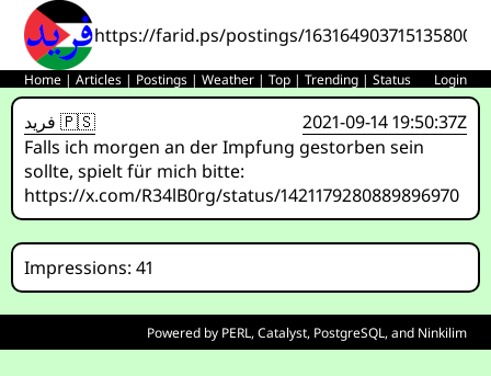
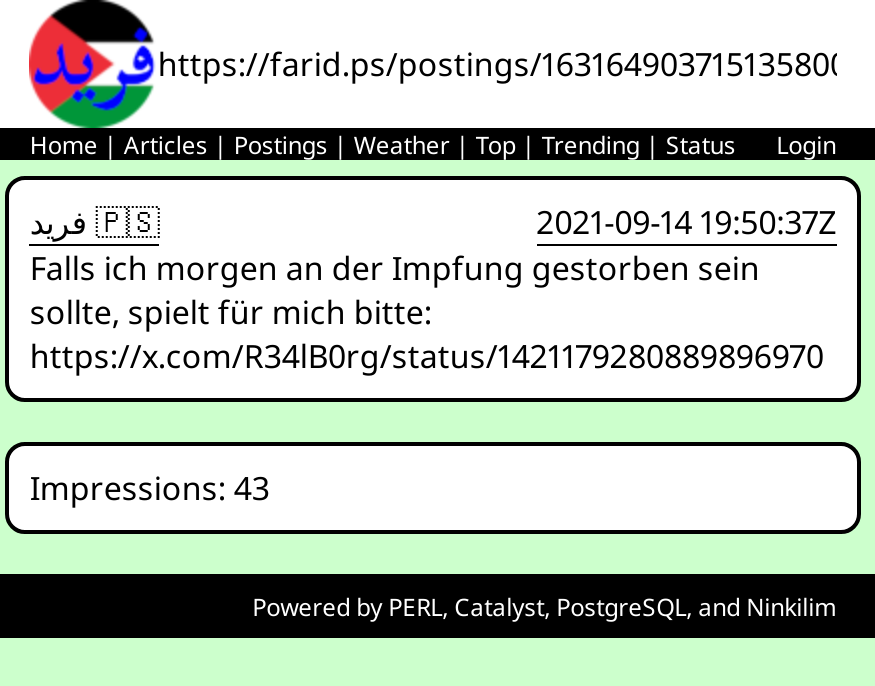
[25,255,154,280] Impressions: 41 -> [30,466,270,510] Impressions: 43

